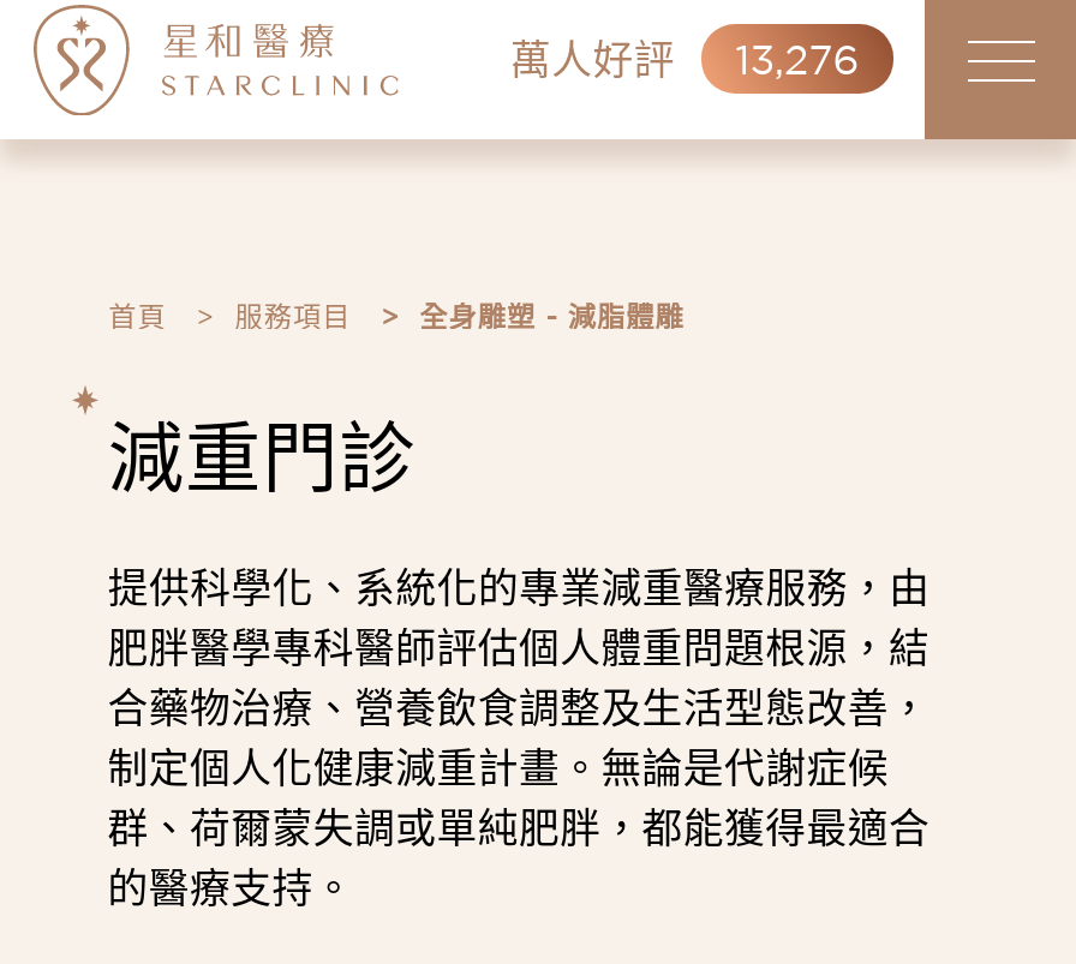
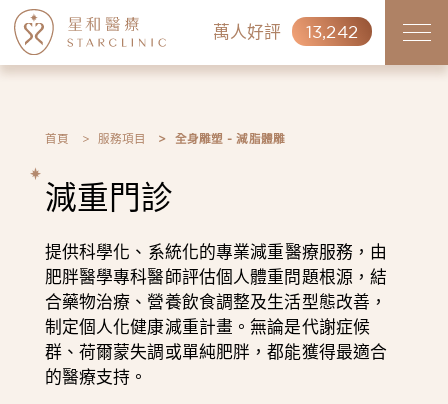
[510,37,859,83] 萬人好評 13,276 -> [212,22,358,41] 萬人好評 13,242

